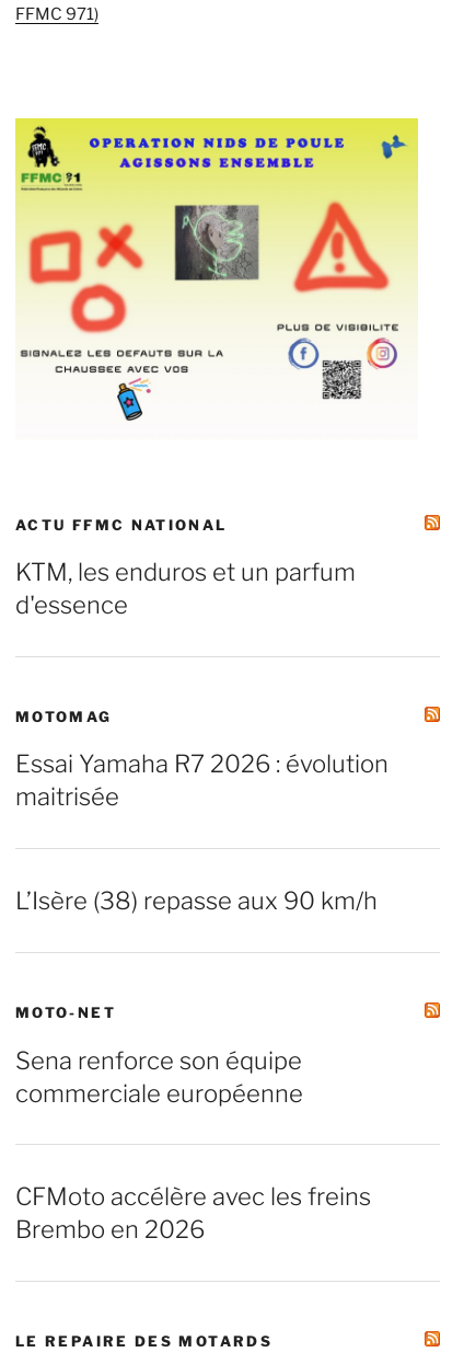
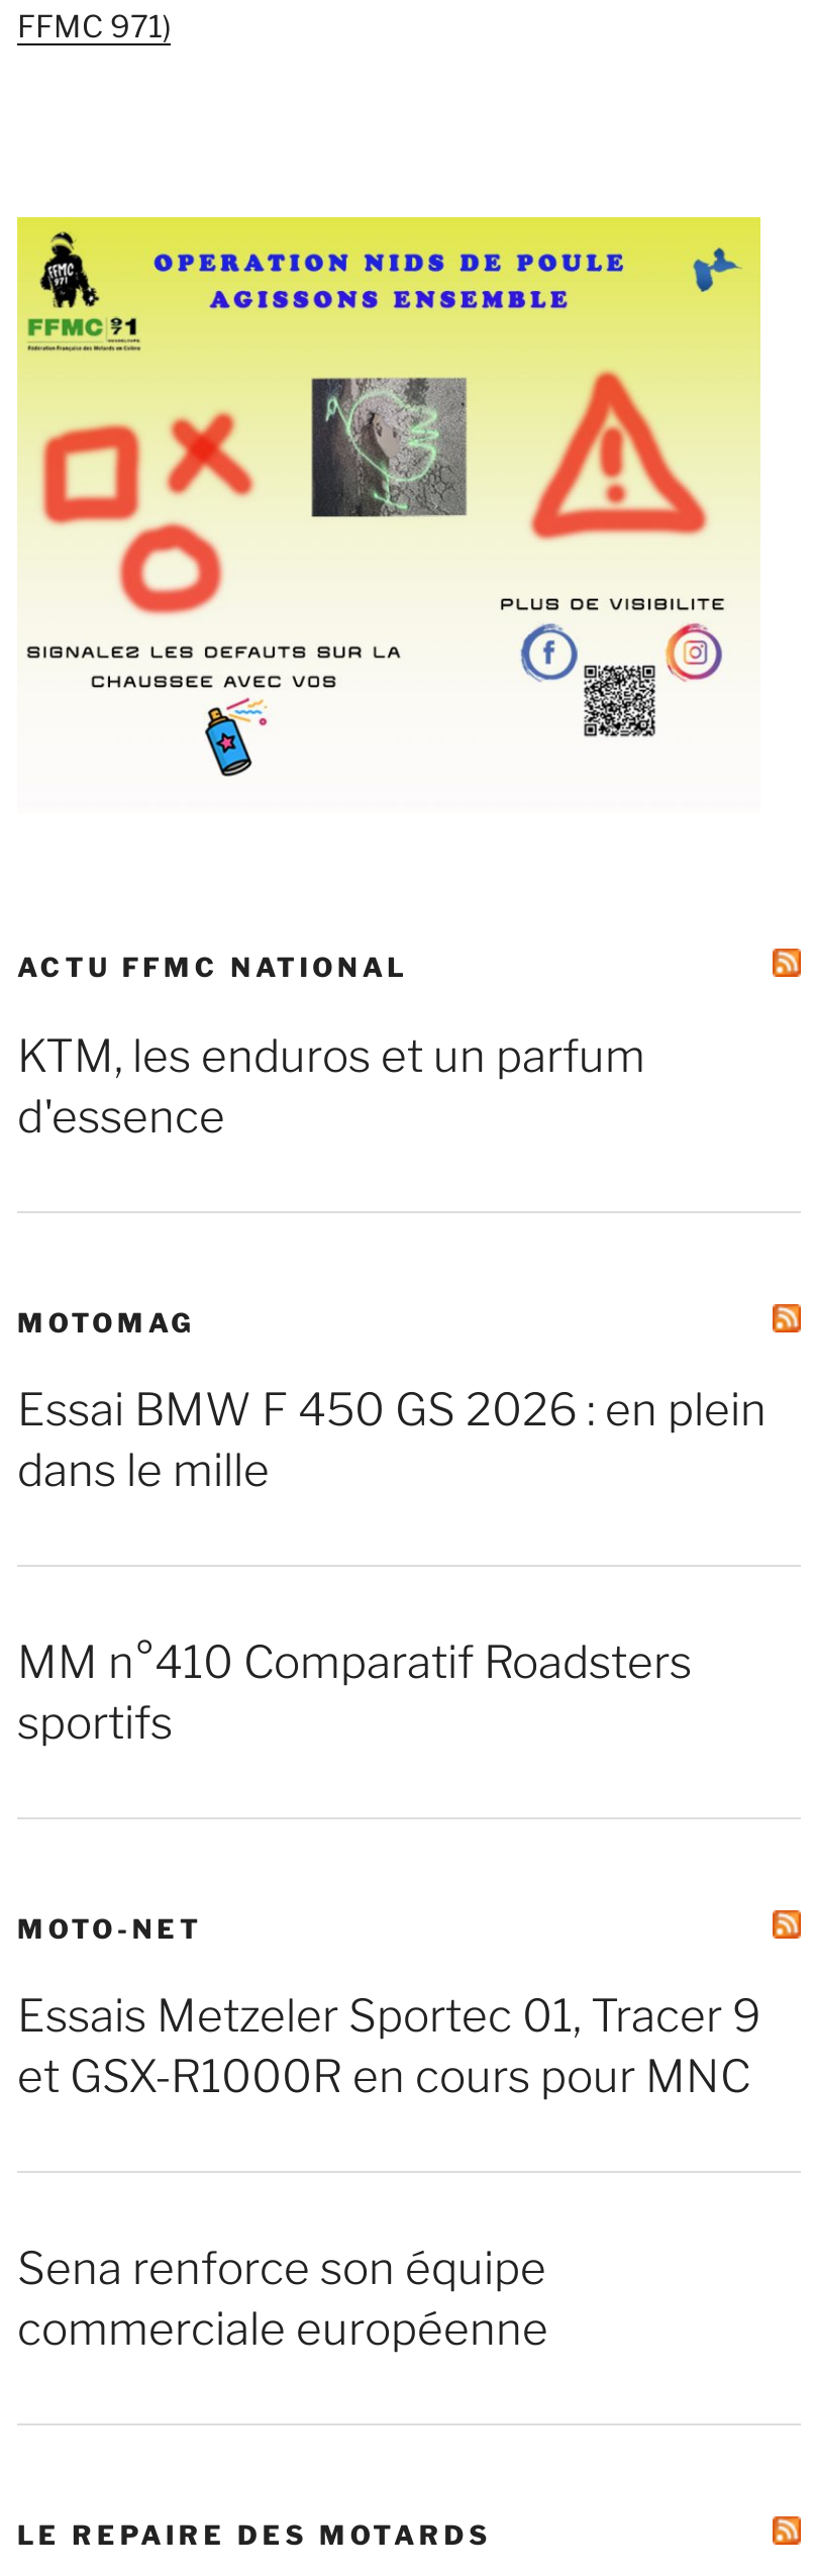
[15,750,388,811] Essai Yamaha R7 2026 : évolution | maitrisée -> [17,1383,767,1496] Essai BMW F 450 GS 2026 : en plein | dans le mille
[15,886,378,915] L’Isère (38) repasse aux 90 km/h -> [17,1635,692,1748] MM n°410 Comparatif Roadsters | sportifs
none -> [17,1989,760,2102] Essais Metzeler Sportec 01, Tracer 9 | et GSX-R1000R en cours pour MNC
moved [15,1046,303,1107] -> [17,2241,548,2354]: Sena renforce son équipe | commerciale européenne
[15,1182,371,1244] CFMoto accélère avec les freins | Brembo en 2026 -> none

